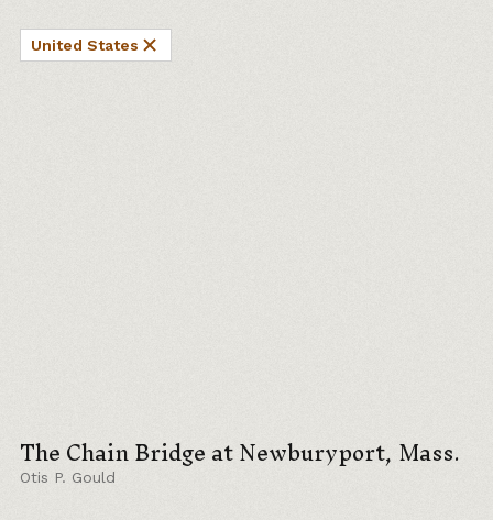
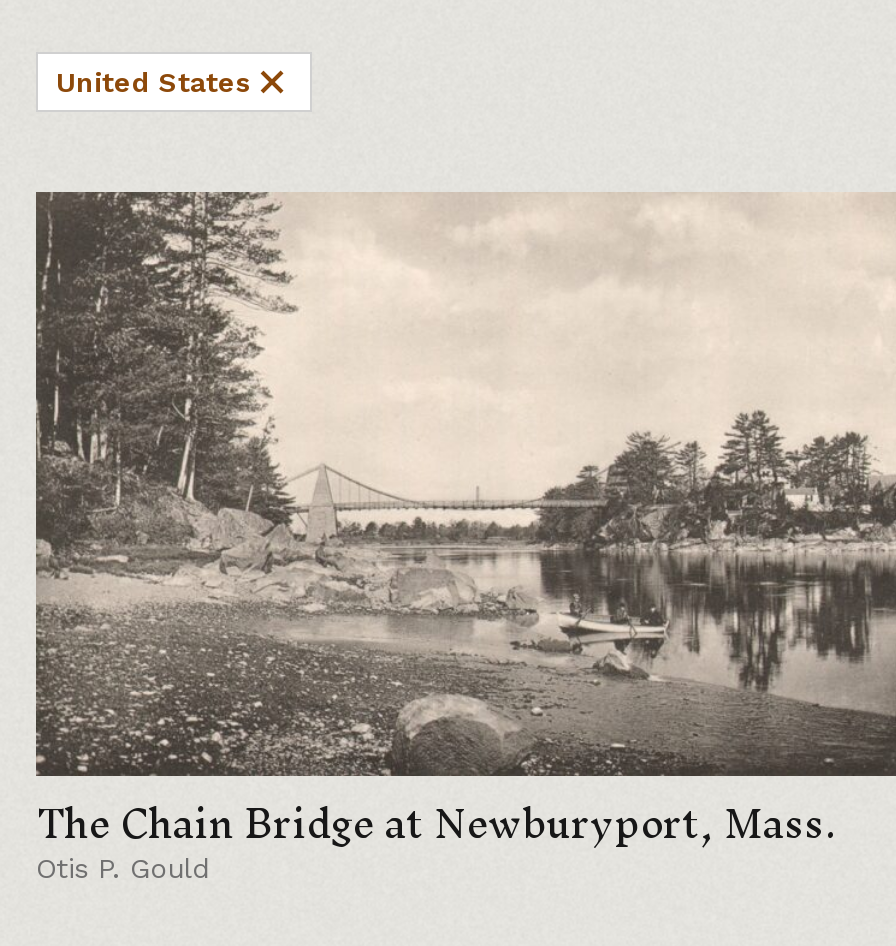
none -> [34,190,890,778] [image]

